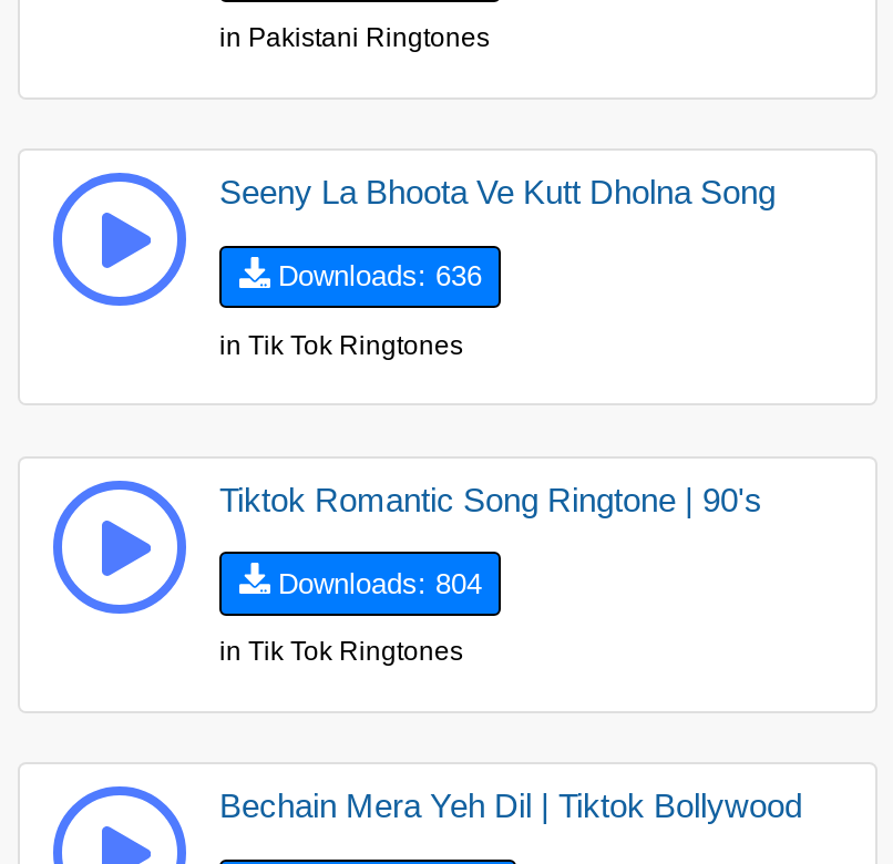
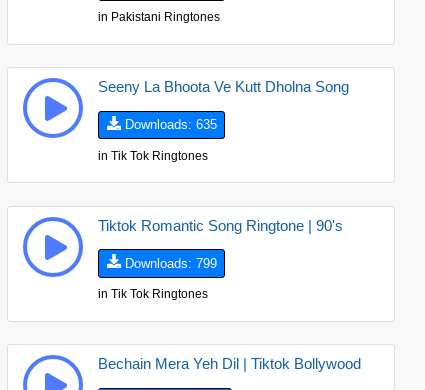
[269,260,482,294] Downloads: 636 -> [120,117,216,132] Downloads: 635
[269,567,482,600] Downloads: 804 -> [120,256,216,271] Downloads: 799

